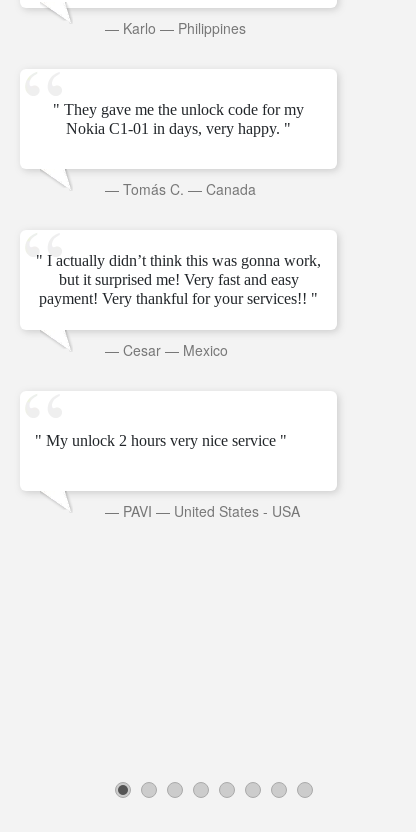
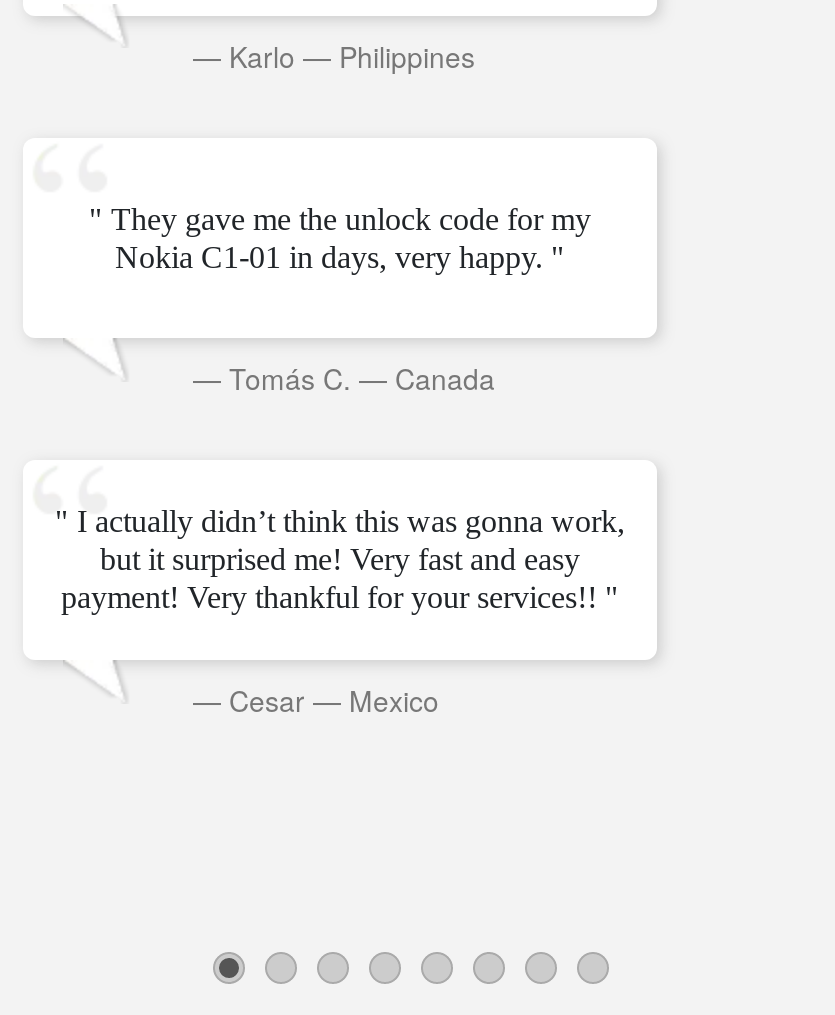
[35,432,287,449] " My unlock 2 hours very nice service " -> none
[105,501,300,521] — PAVI — United States - USA -> none

